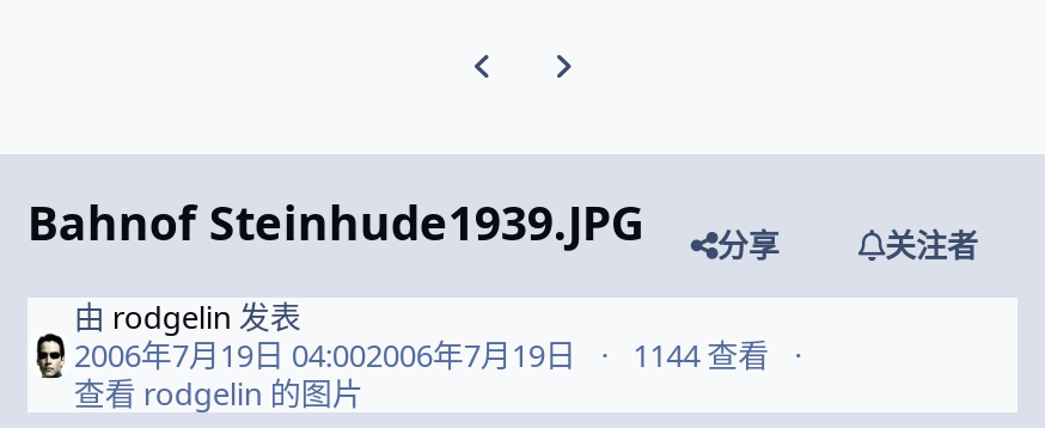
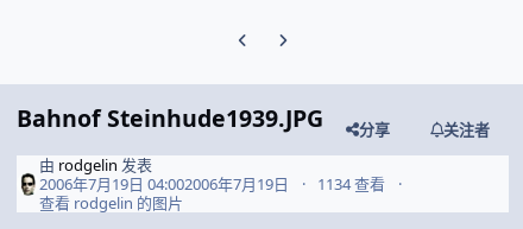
[74,333,769,376] 2006年7月19日 04:002006年7月19日 1144 查看 -> [40,173,385,194] 2006年7月19日 04:002006年7月19日 1134 查看

